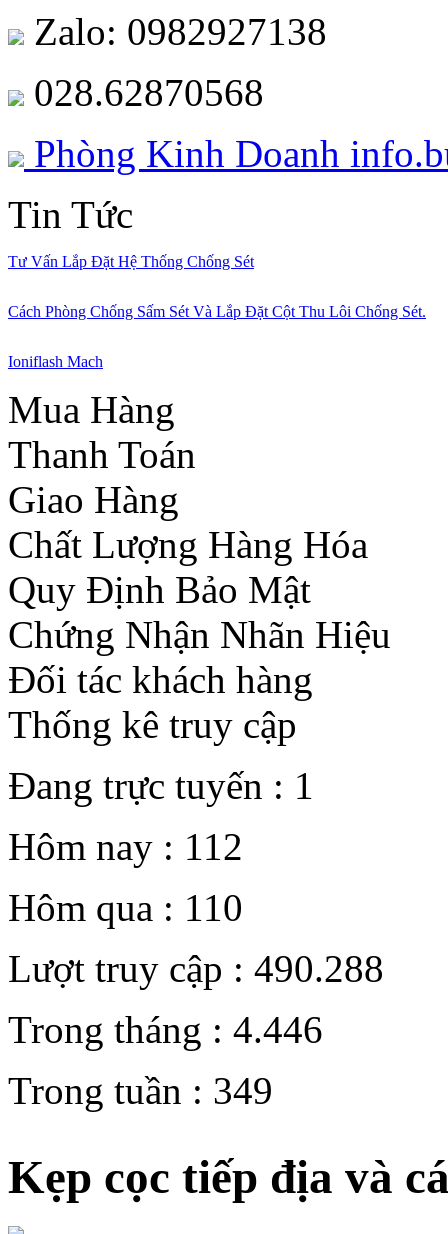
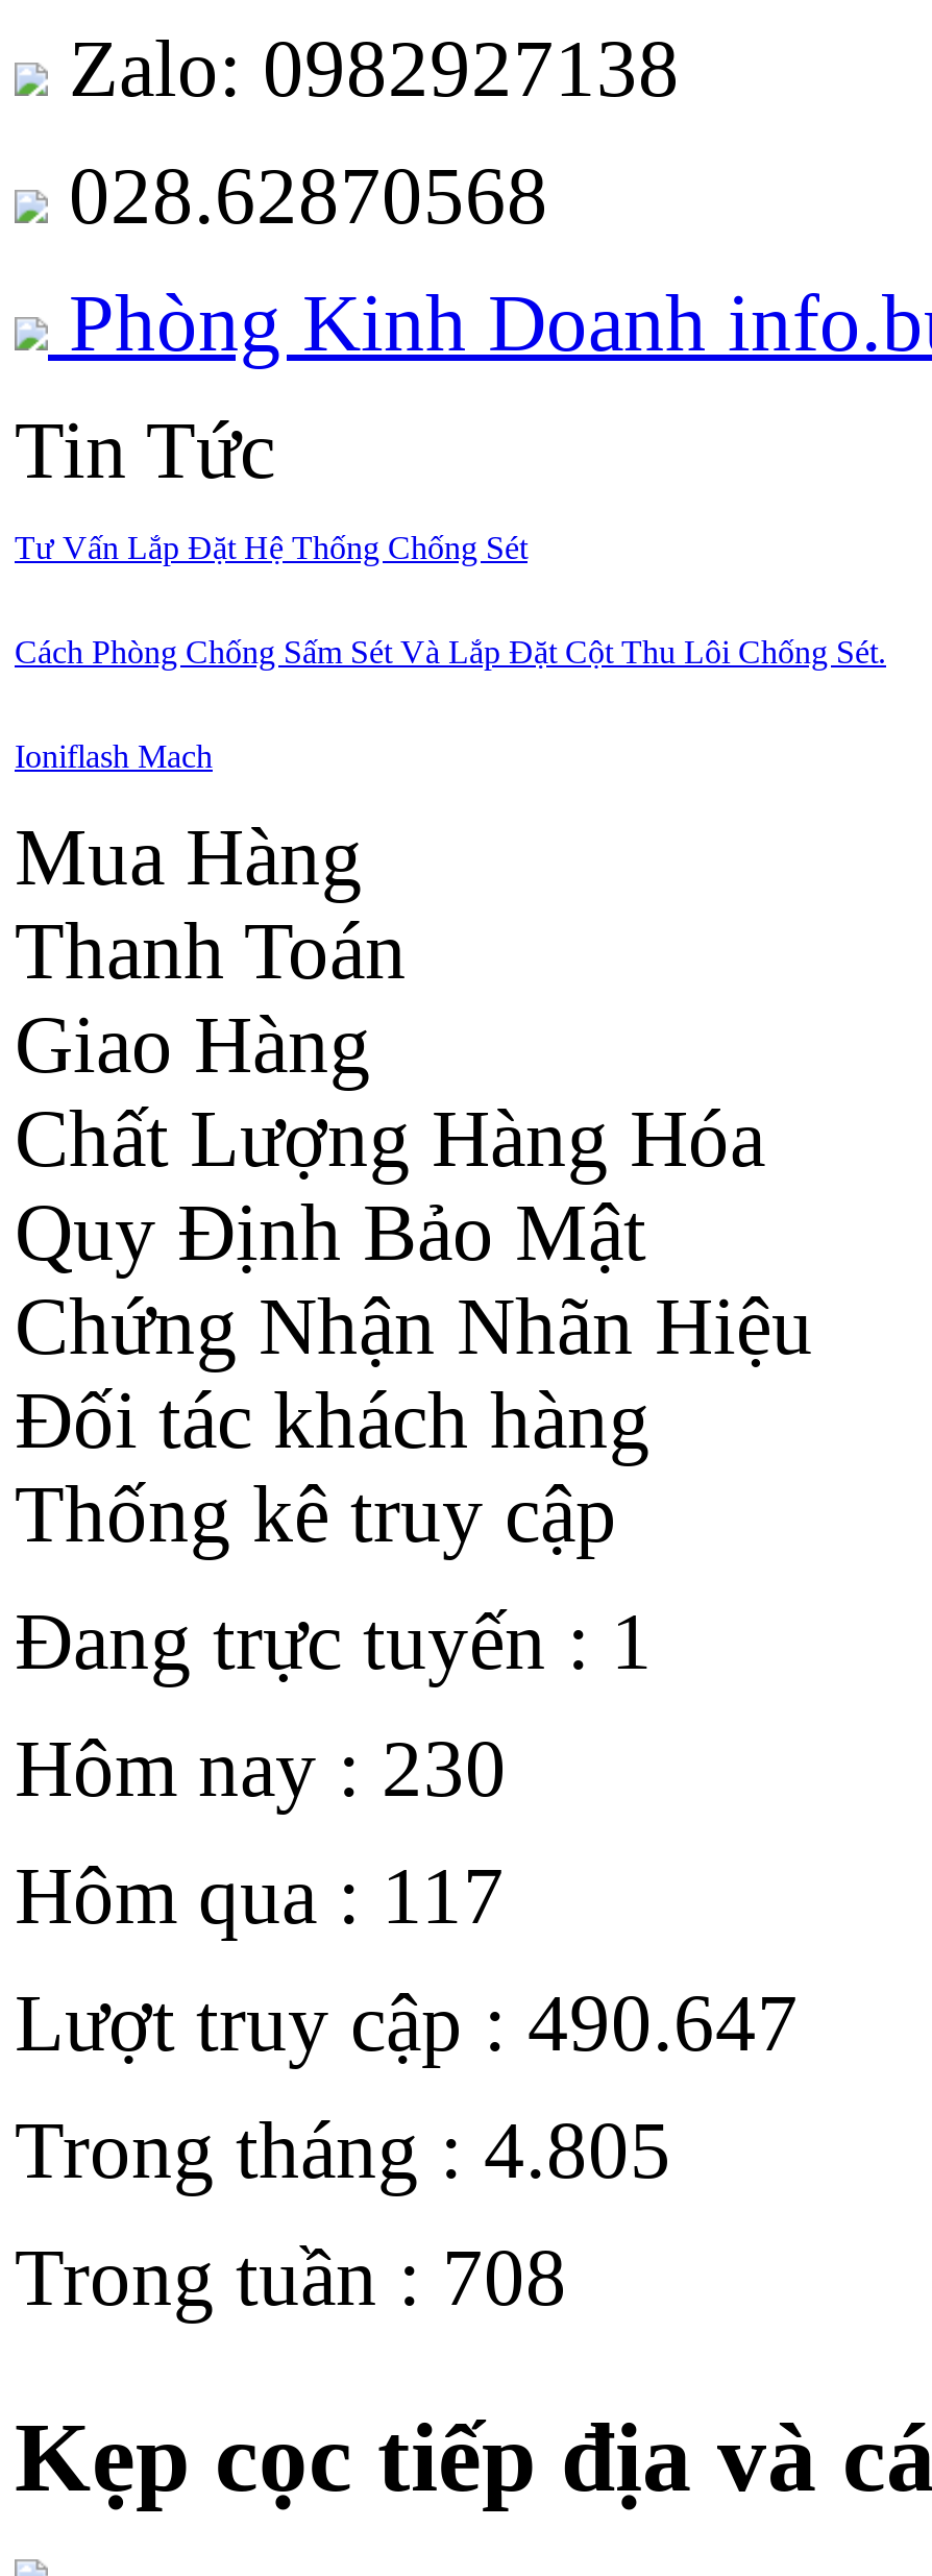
[8,825,243,868] Hôm nay : 112 -> [15,1723,507,1813] Hôm nay : 230
[8,886,243,929] Hôm qua : 110 -> [15,1850,505,1940] Hôm qua : 117
[8,947,384,990] Lượt truy cập : 490.288 -> [15,1977,799,2067] Lượt truy cập : 490.647
[8,1008,323,1051] Trong tháng : 4.446 -> [15,2105,671,2194] Trong tháng : 4.805
[8,1069,273,1112] Trong tuần : 349 -> [15,2232,567,2322] Trong tuần : 708

